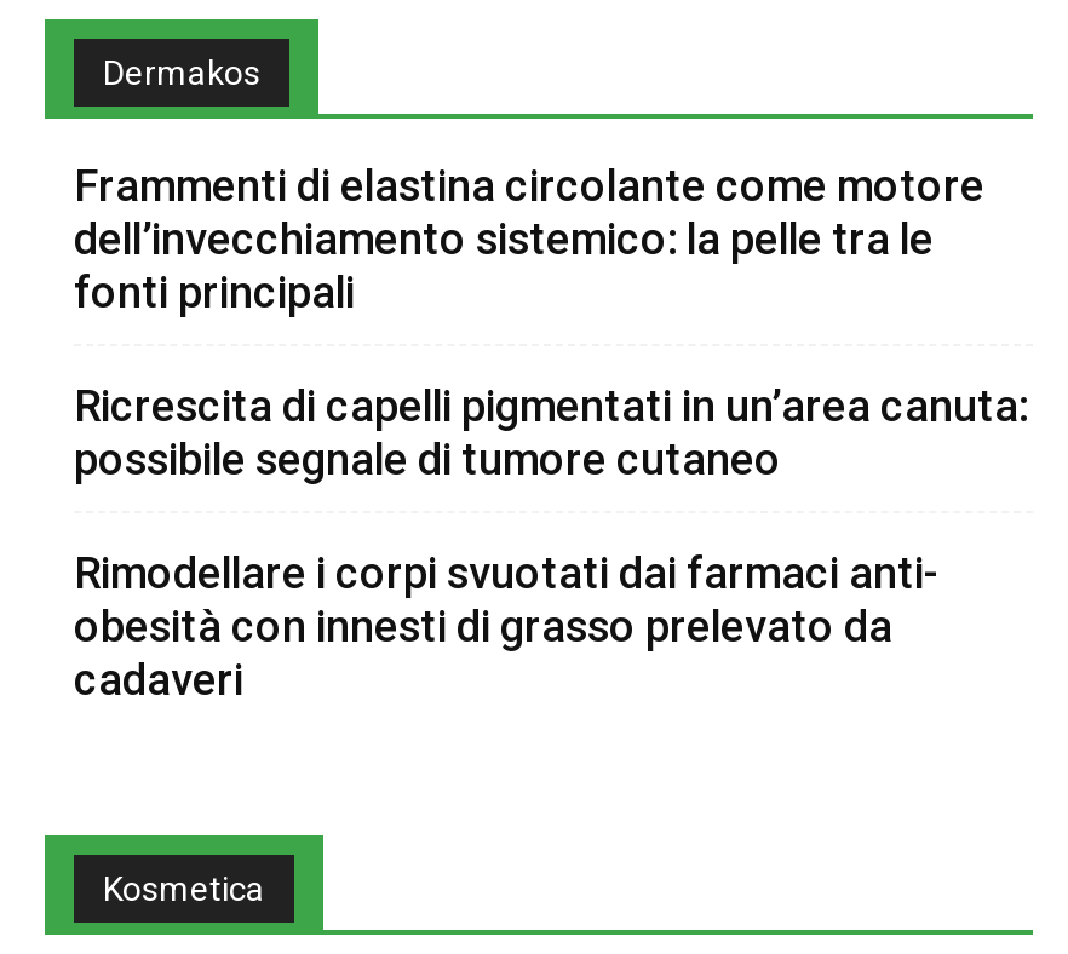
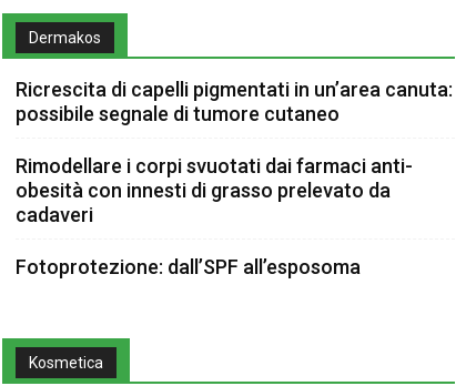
[74,160,984,317] Frammenti di elastina circolante come motore | dell’invecchiamento sistemico: la pelle tra le | fonti principali -> none
moved [74,380,1028,705] -> [16,78,453,226]: Ricrescita di capelli pigmentati in un’area canuta: | possibile segnale di tumore cutaneo | Rimodellare i corpi svuotati dai farmaci anti- | obesità con innesti di grasso prelevato da | cadaveri
none -> [16,255,361,278] Fotoprotezione: dall’SPF all’esposoma

